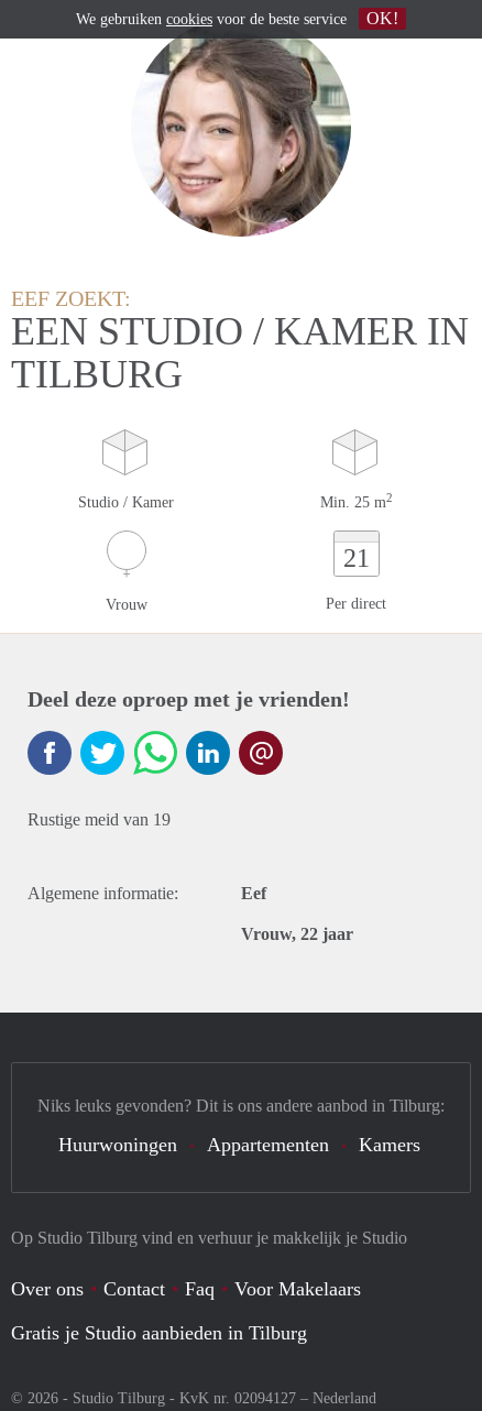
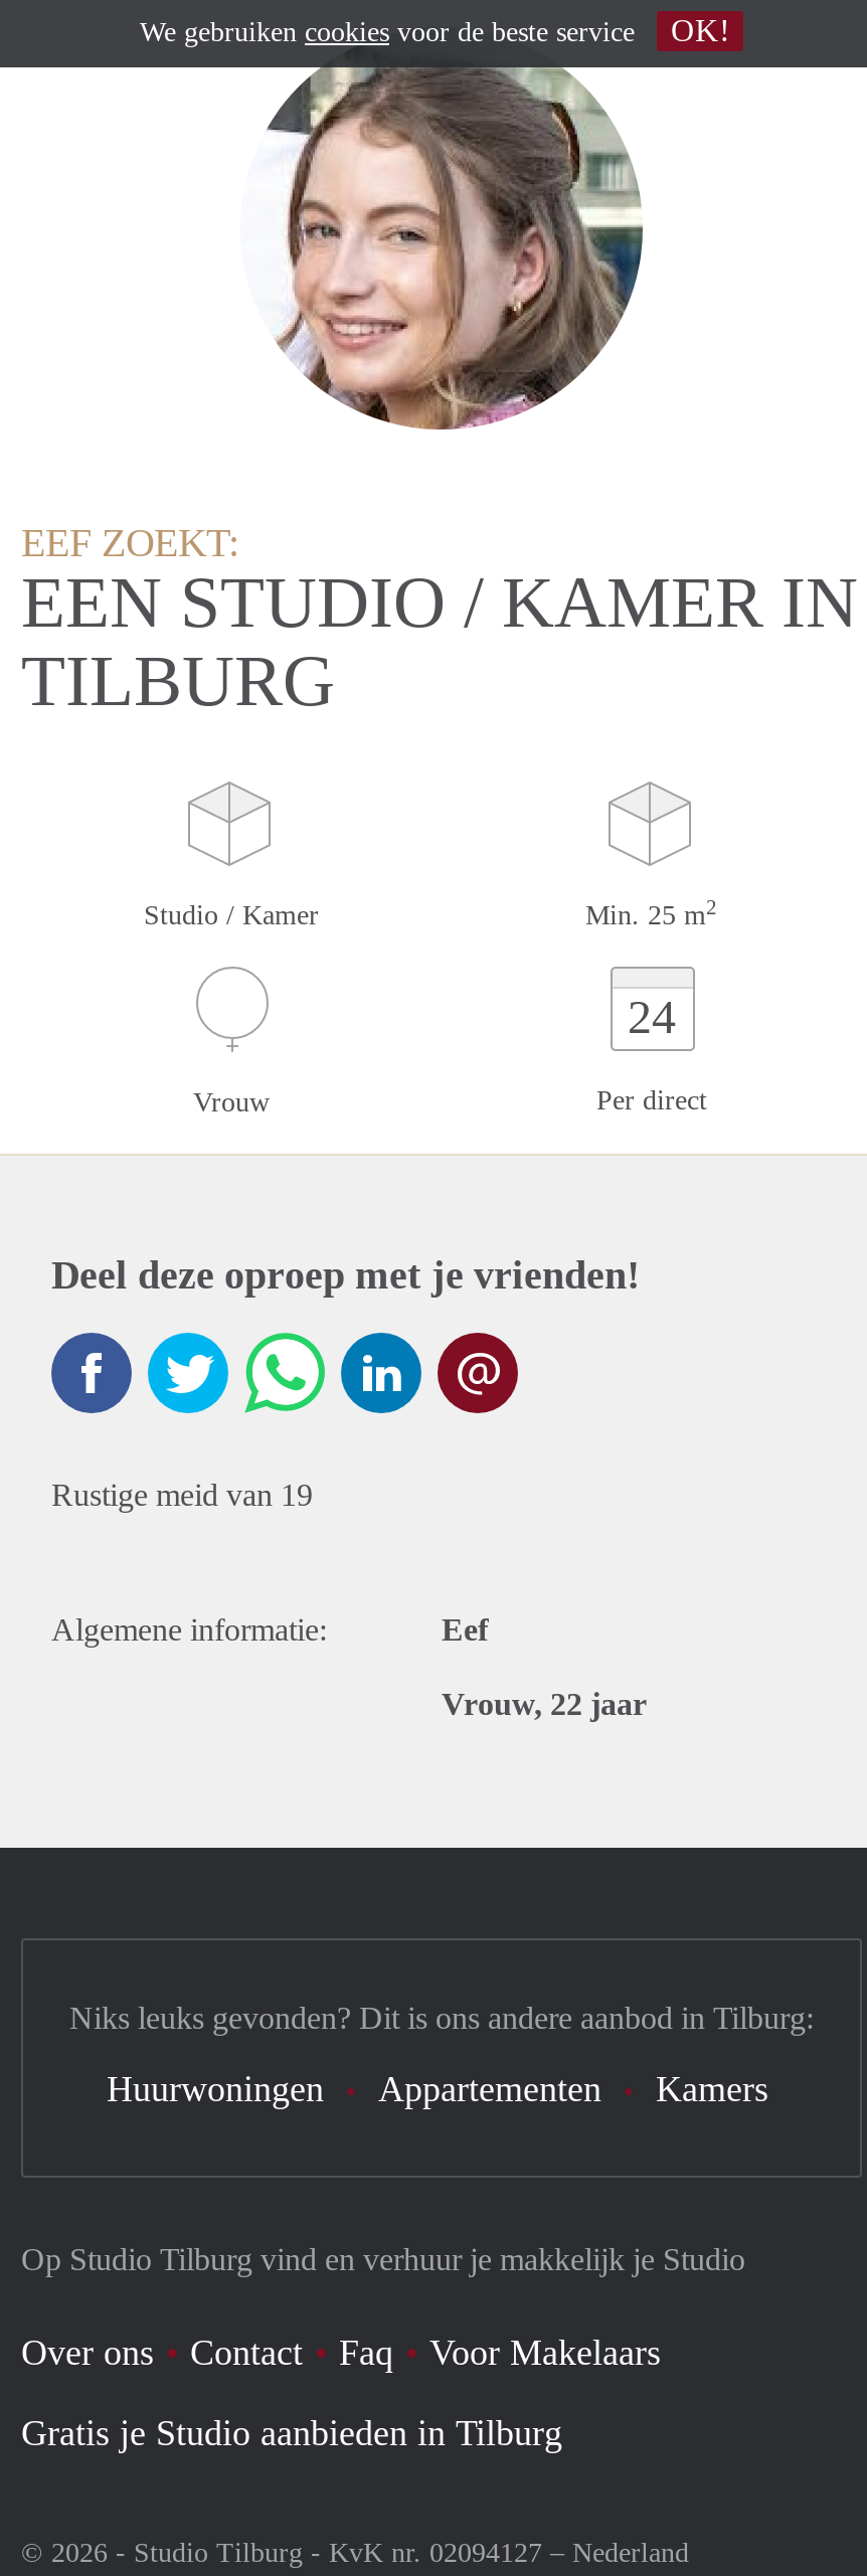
[343,544,369,572] 21 -> [628,991,676,1043] 24

